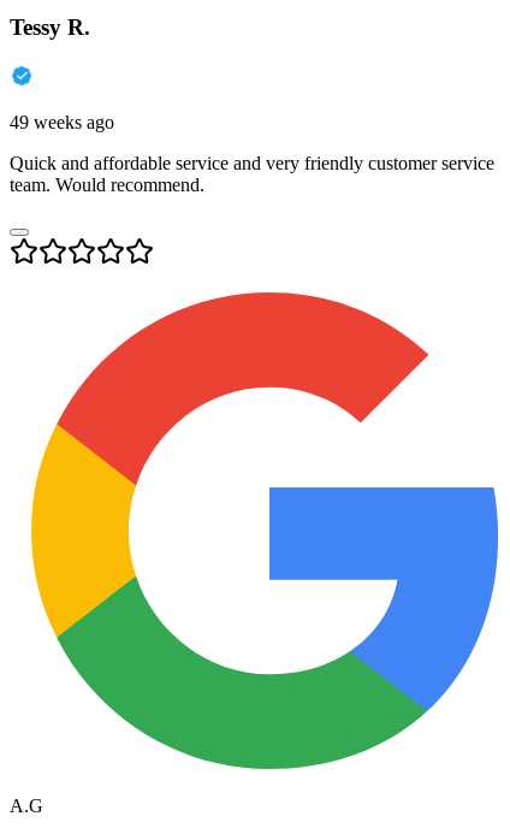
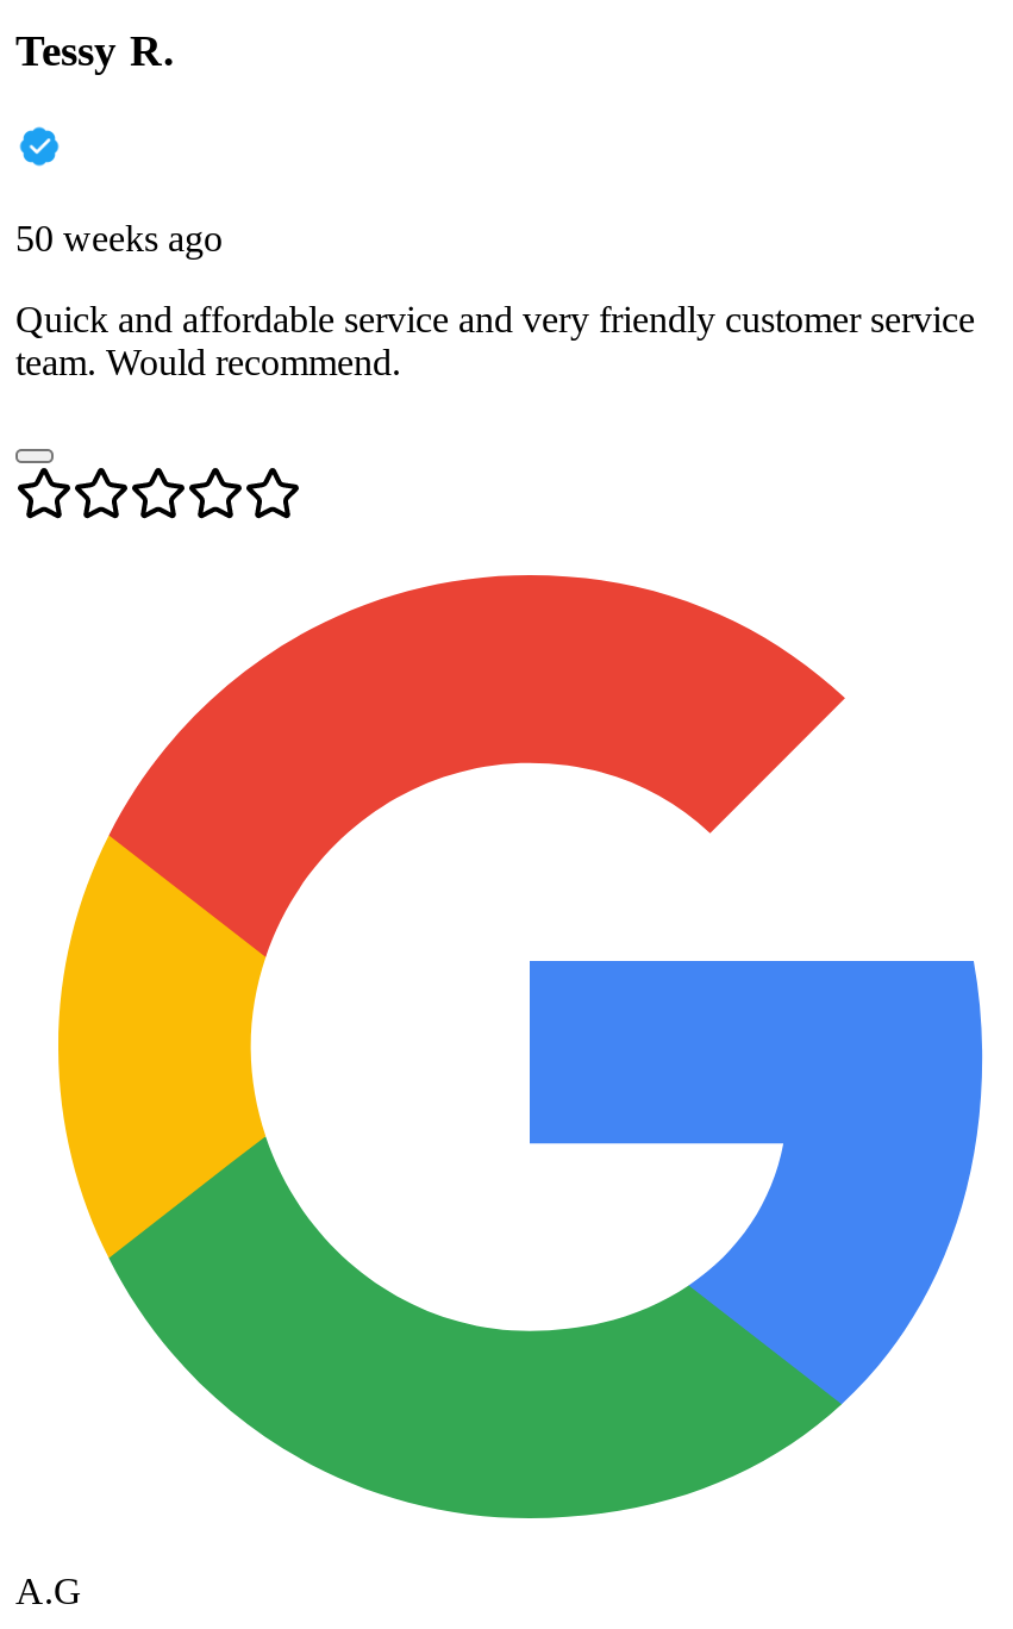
[10,112,114,132] 49 weeks ago -> [15,218,223,258] 50 weeks ago

